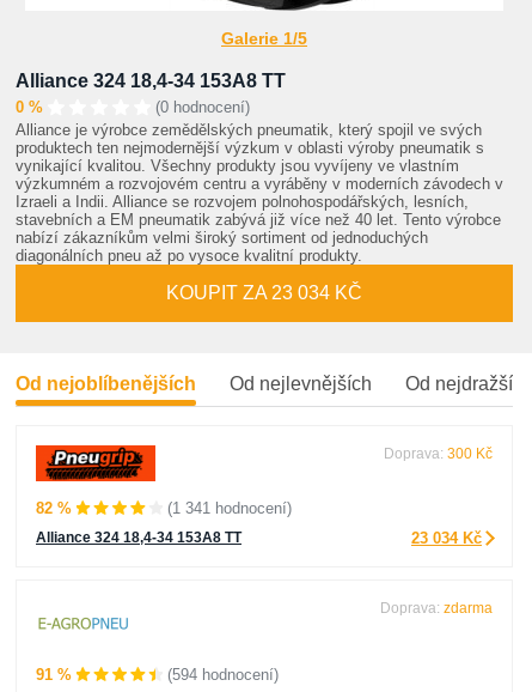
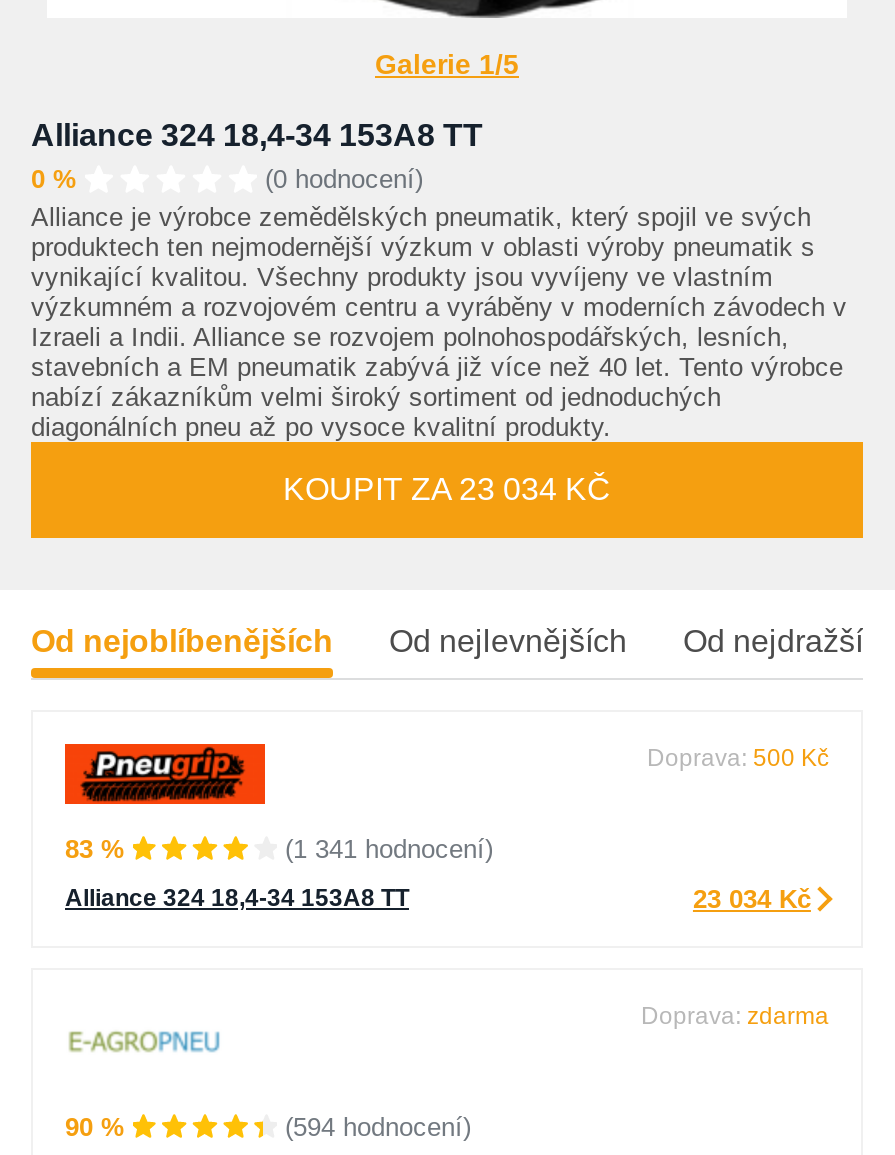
[384,445,493,462] Doprava: 300 Kč -> [647,743,829,771] Doprava: 500 Kč
[36,500,72,518] 82 % -> [65,835,125,865] 83 %
[36,666,72,684] 91 % -> [65,1113,125,1143] 90 %

